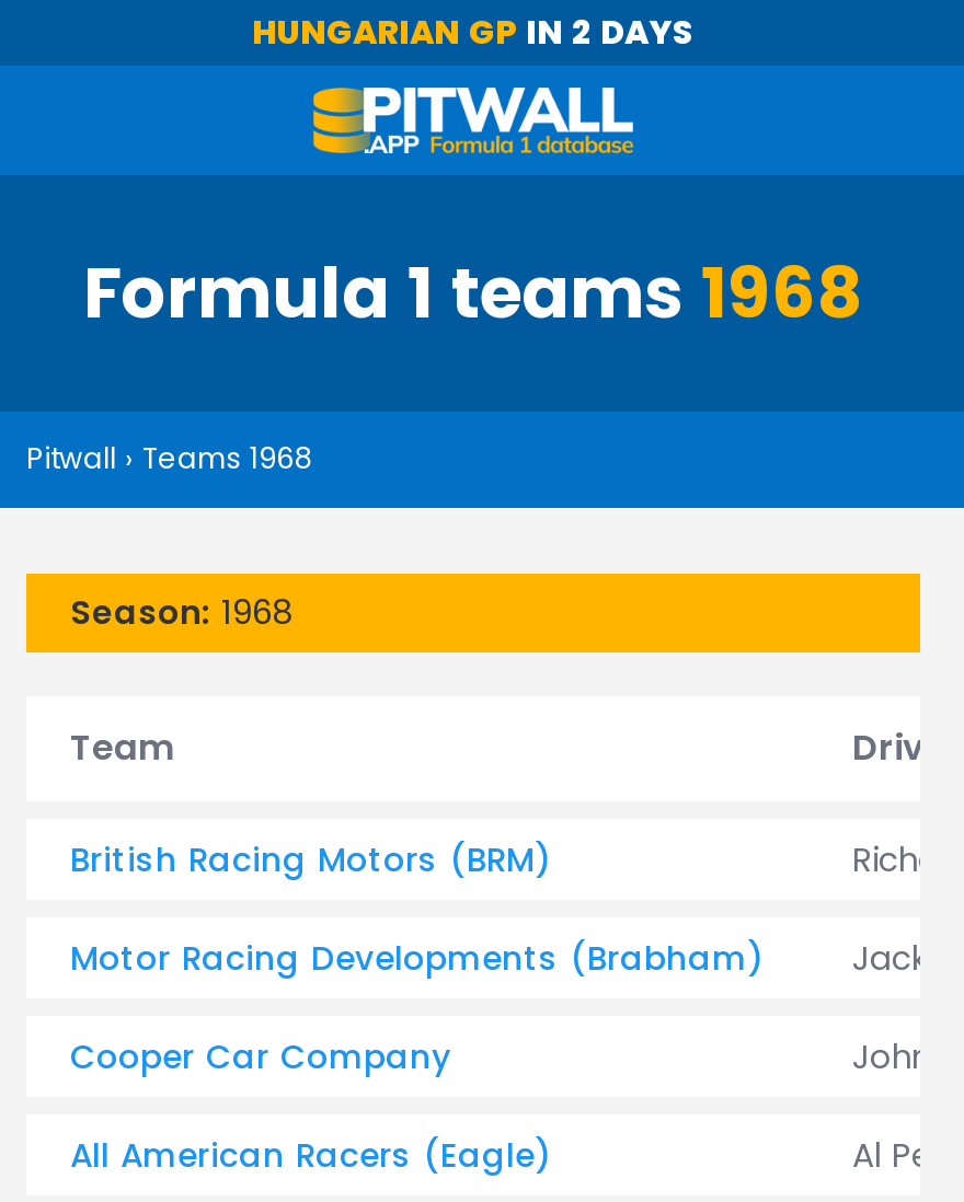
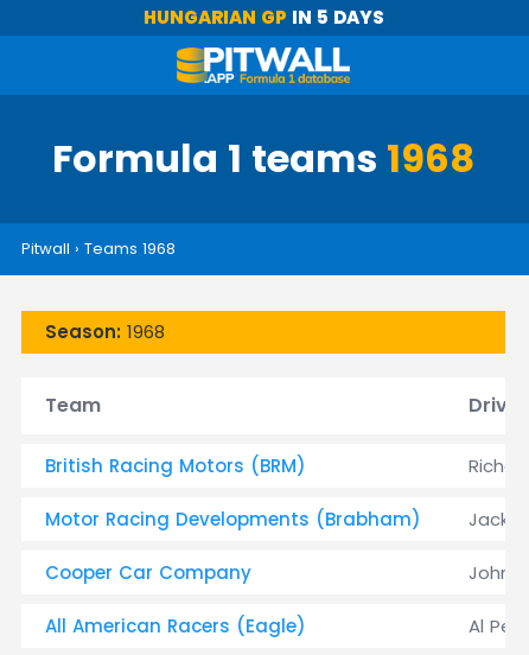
[252,9,695,55] HUNGARIAN GP IN 2 DAYS -> [143,5,384,30] HUNGARIAN GP IN 5 DAYS

